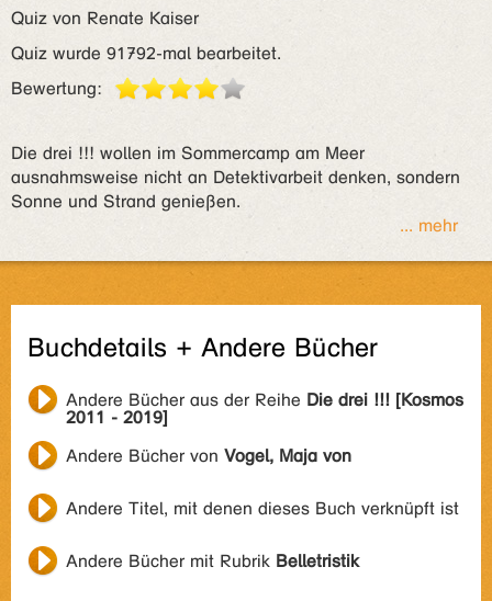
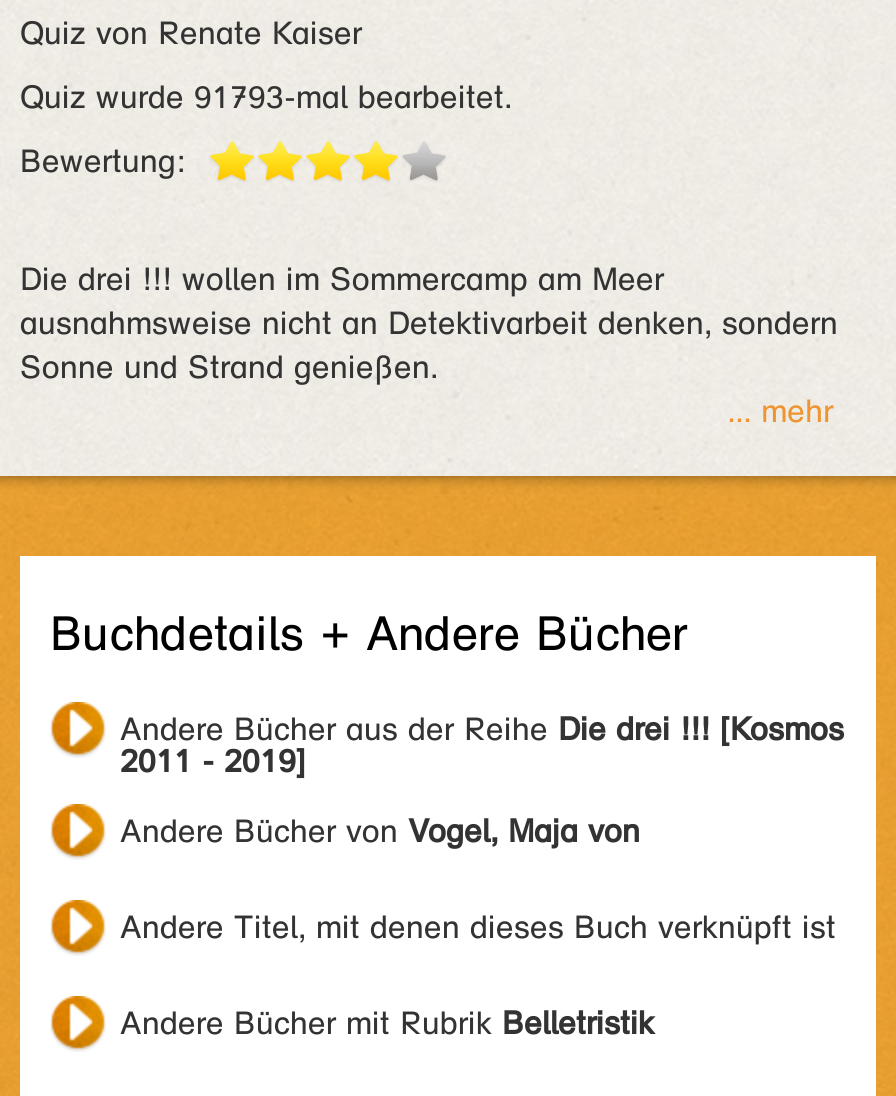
[11,43,281,64] Quiz wurde 91792-mal bearbeitet. -> [20,78,512,116] Quiz wurde 91793-mal bearbeitet.

